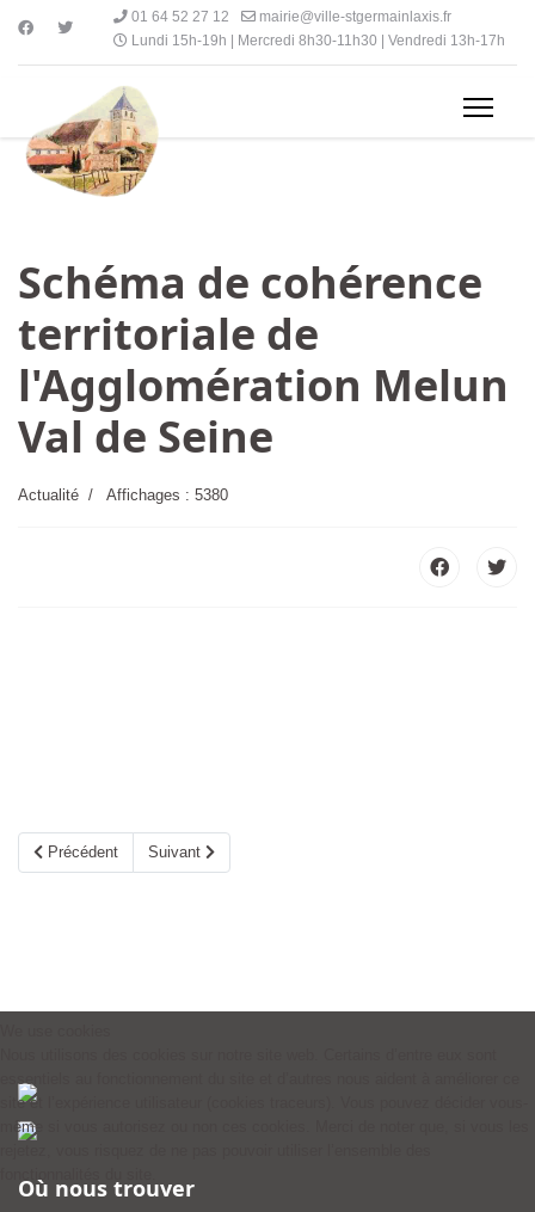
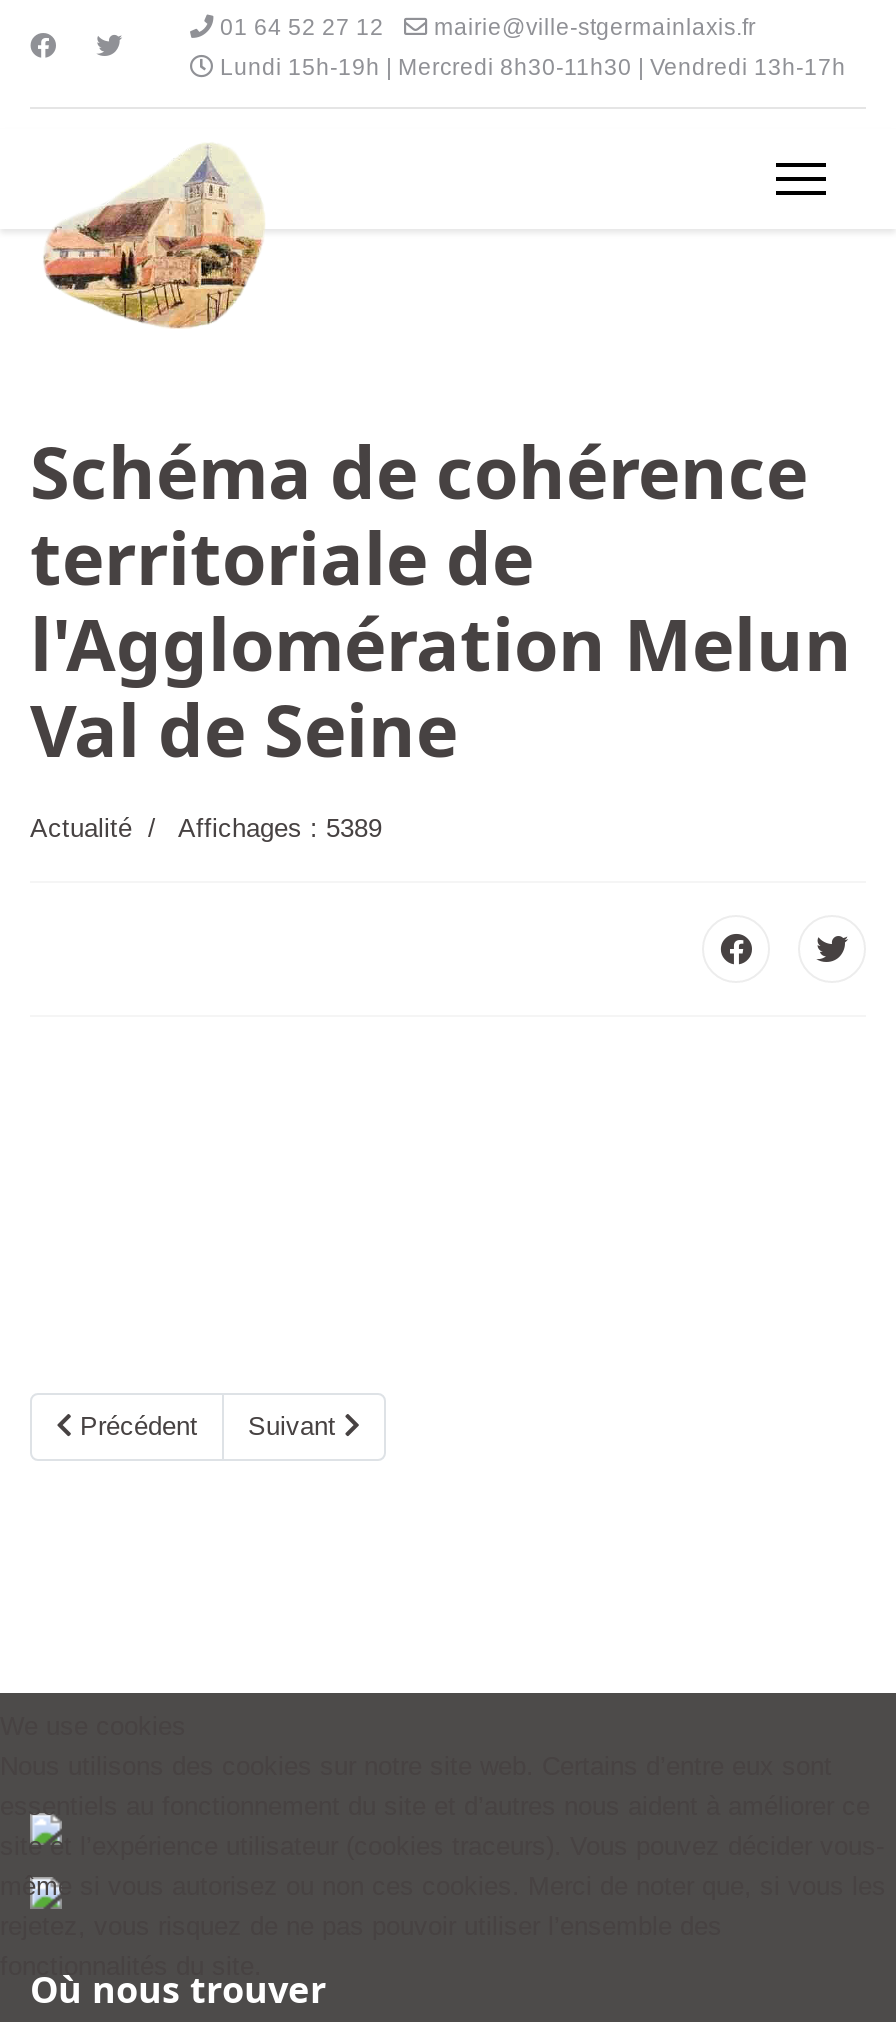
[18,486,228,504] Actualité Affichages : 5380 -> [30,813,382,843] Actualité Affichages : 5389

